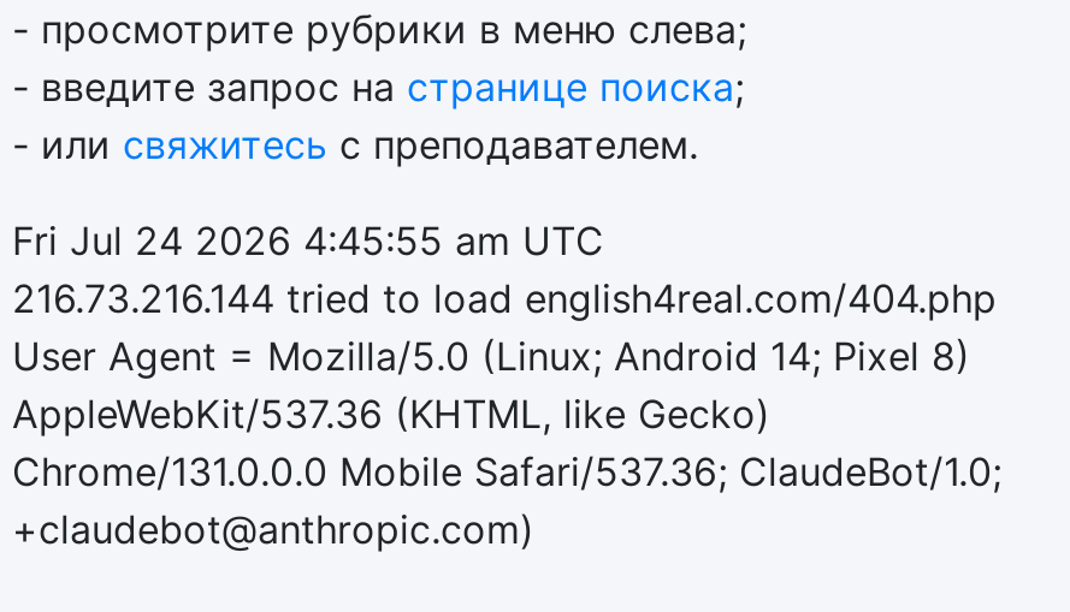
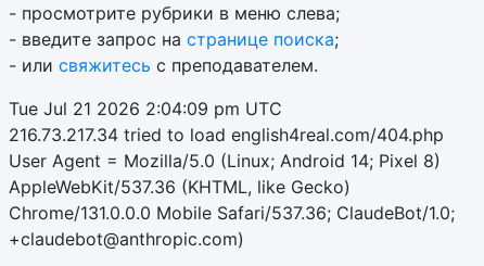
[12,216,604,265] Fri Jul 24 2026 4:45:55 am UTC -> [9,98,282,119] Tue Jul 21 2026 2:04:09 pm UTC
[12,274,997,322] 216.73.216.144 tried to load english4real.com/404.php -> [9,124,444,145] 216.73.217.34 tried to load english4real.com/404.php

